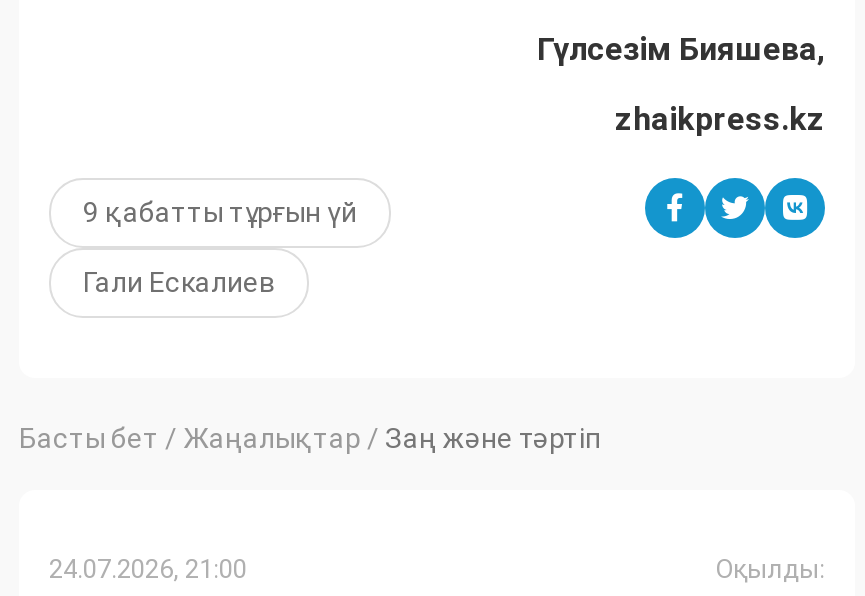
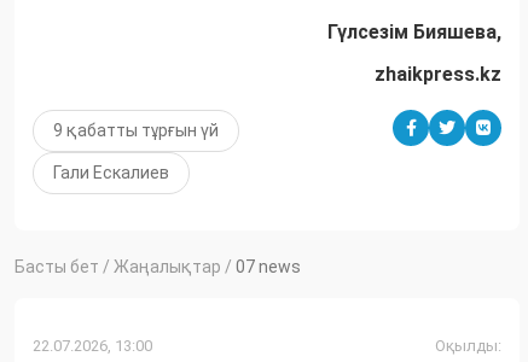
[19,422,601,454] Басты бет / Жаңалықтар / Заң және тәртіп -> [14,257,301,276] Басты бет / Жаңалықтар / 07 news
[49,554,247,584] 24.07.2026, 21:00 -> [33,337,152,355] 22.07.2026, 13:00

